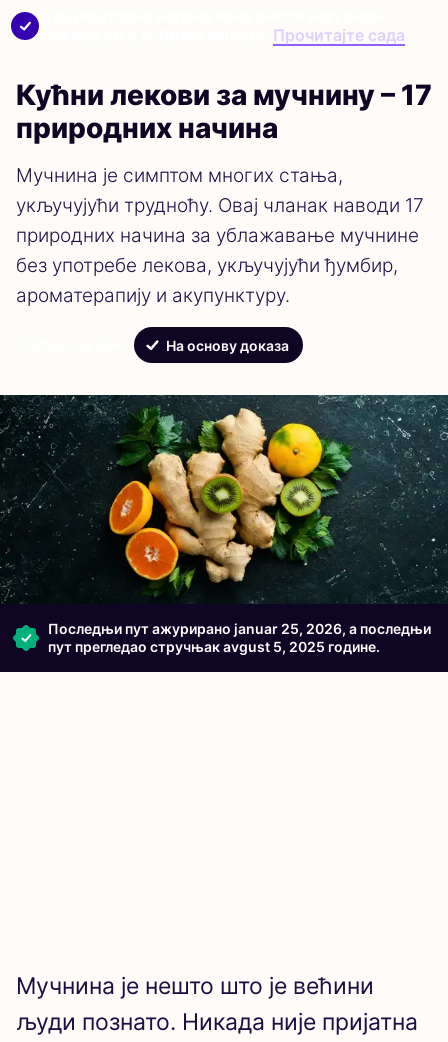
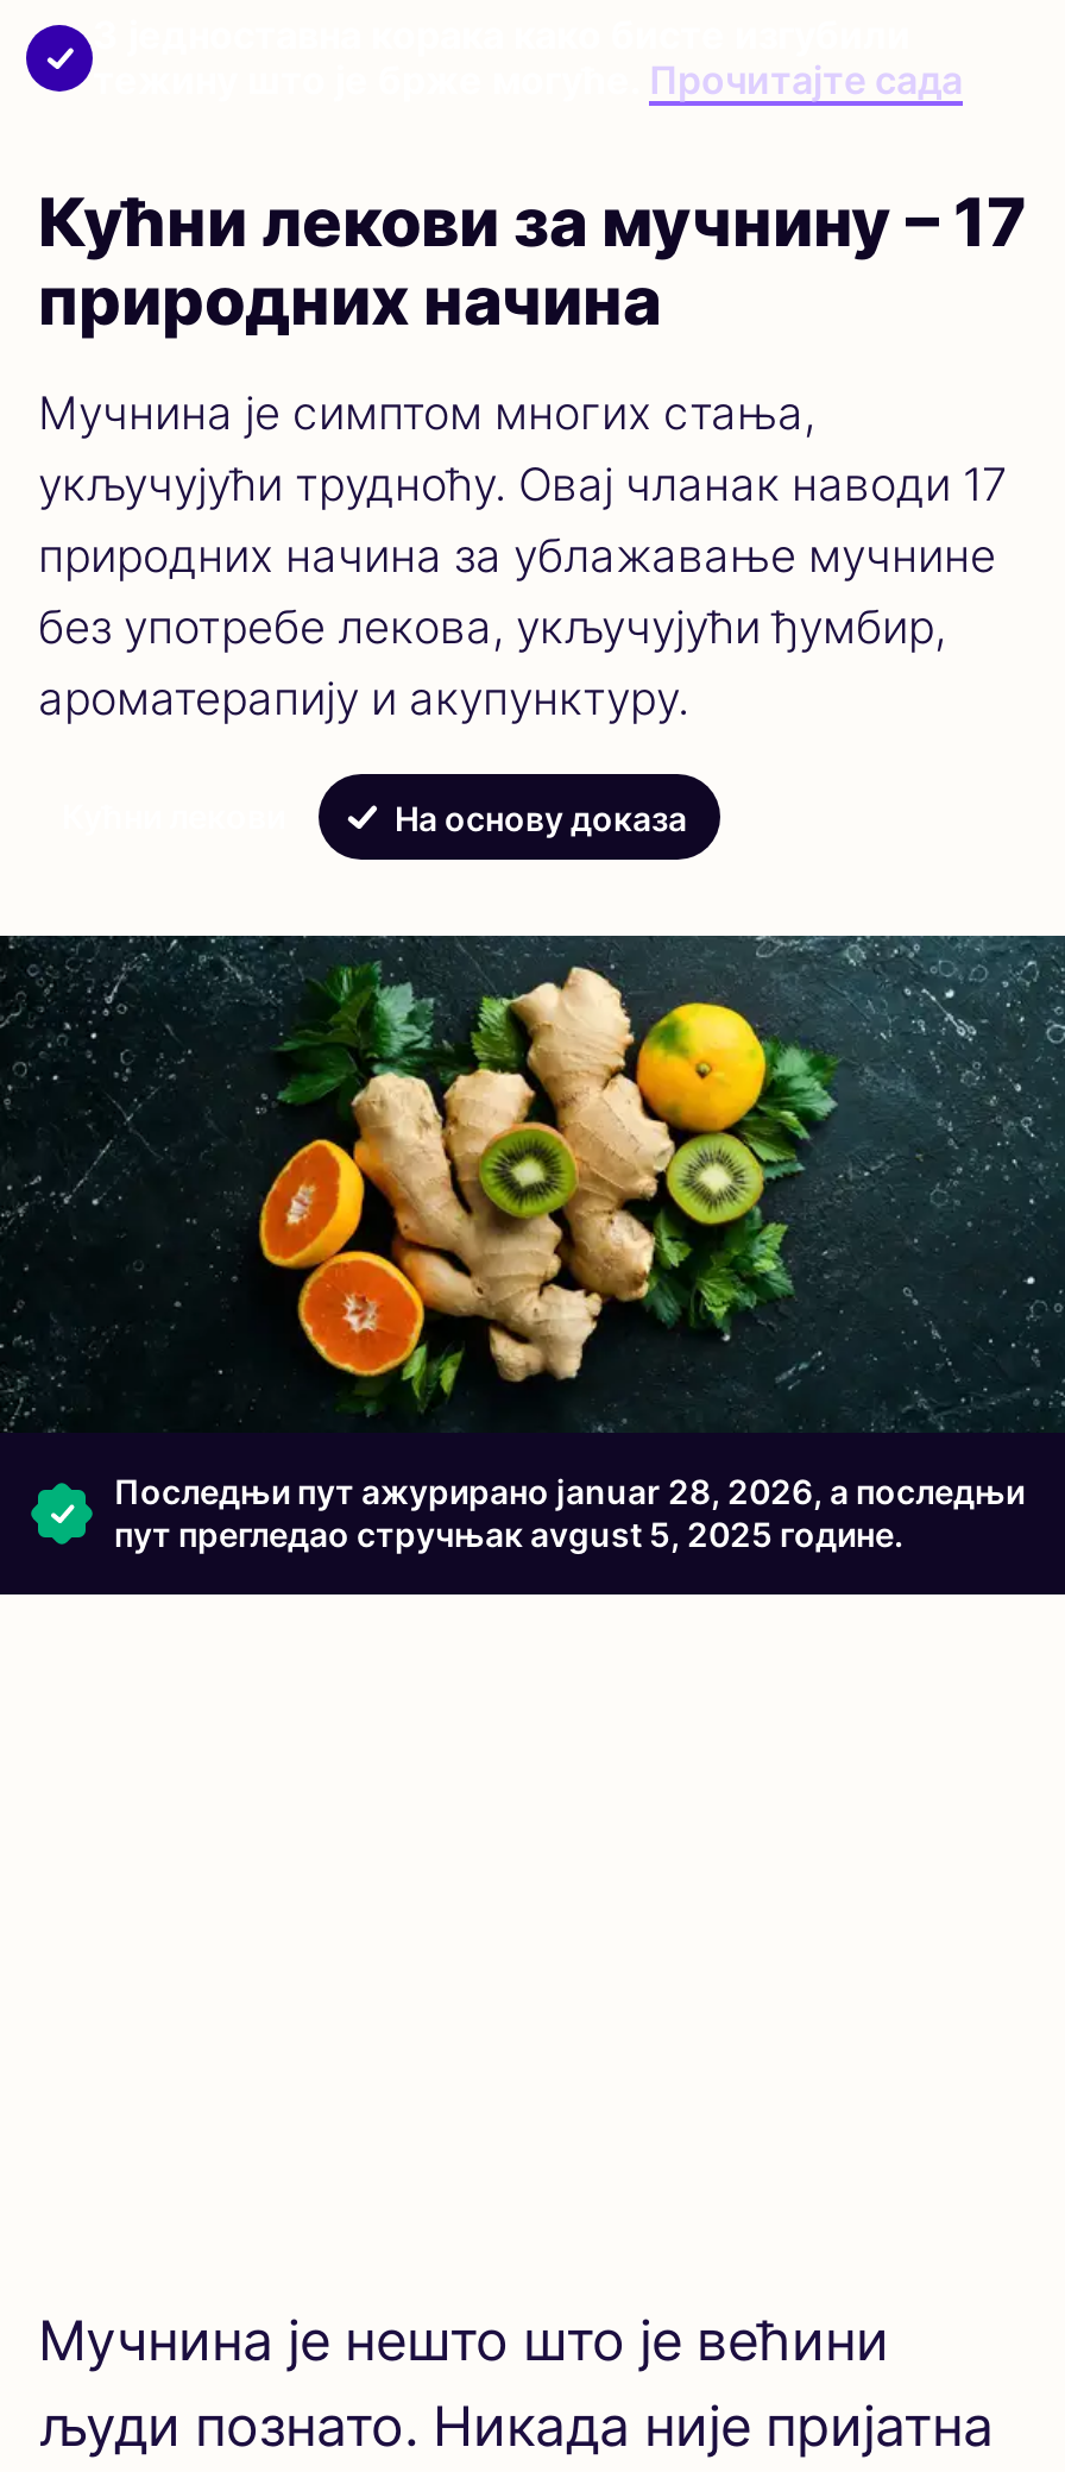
[48,620,431,637] Последњи пут ажурирано januar 25, 2026, а последњи -> [114,1471,1025,1511] Последњи пут ажурирано januar 28, 2026, а последњи

